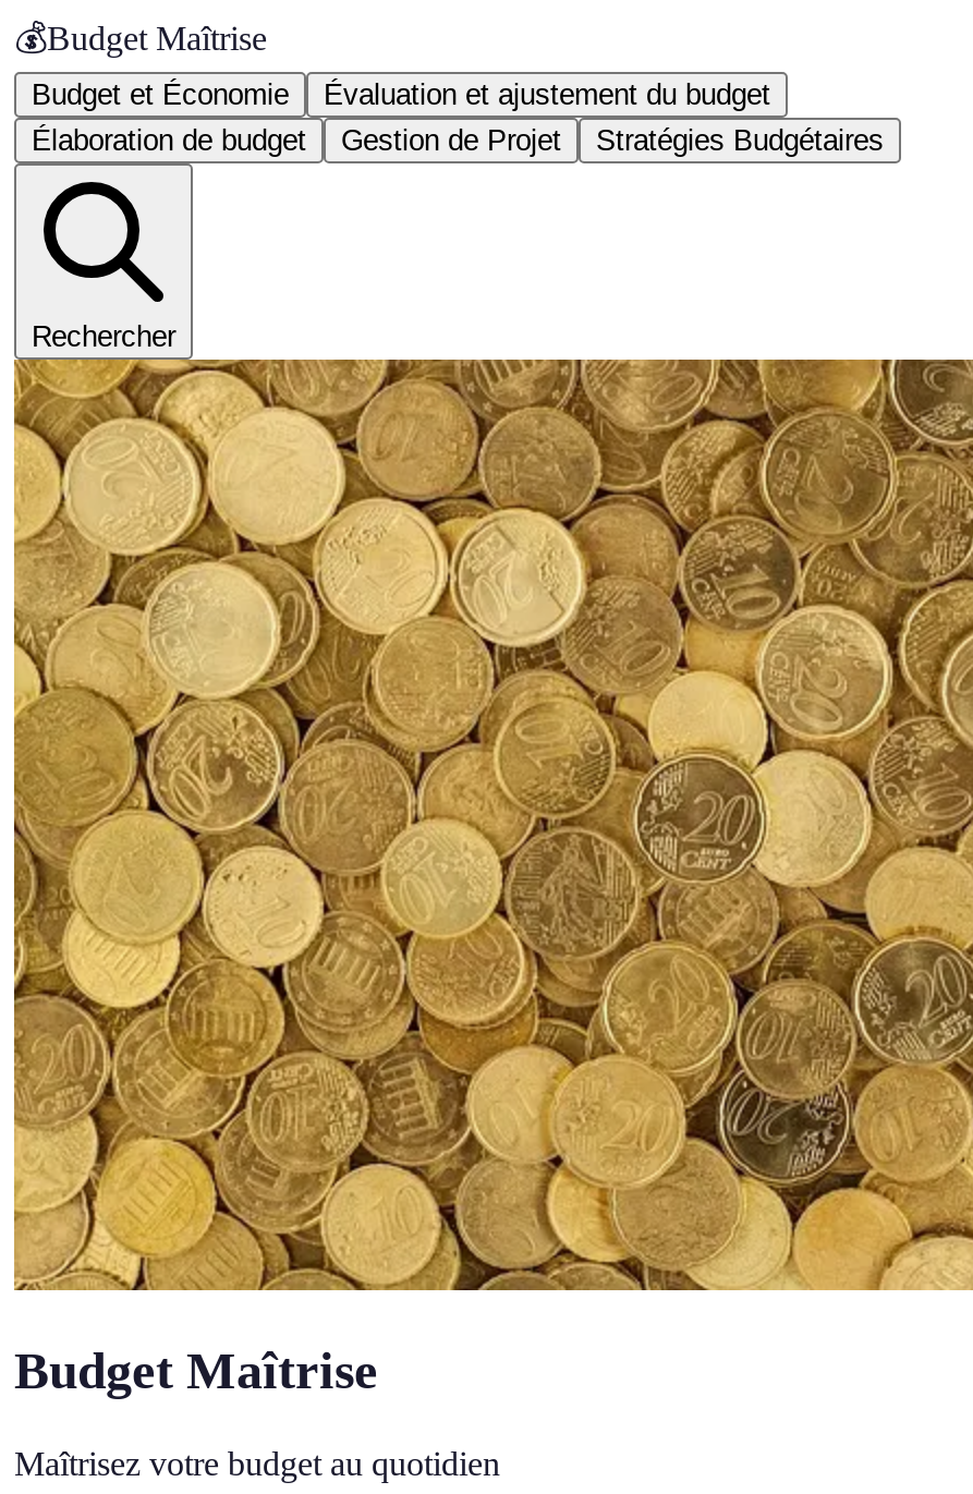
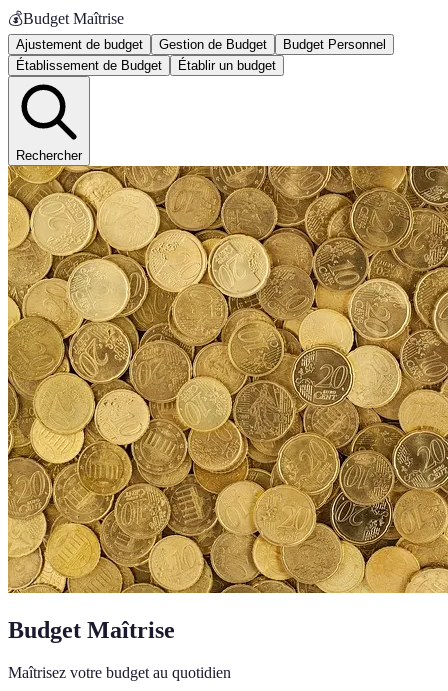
[32,78,884,157] Budget et Économie | Évaluation et ajustement du budget | Élaboration de budget | Gestion de Projet | Stratégies Budgétaires -> [16,37,386,73] Ajustement de budget | Gestion de Budget | Budget Personnel | Établissement de Budget | Établir un budget

